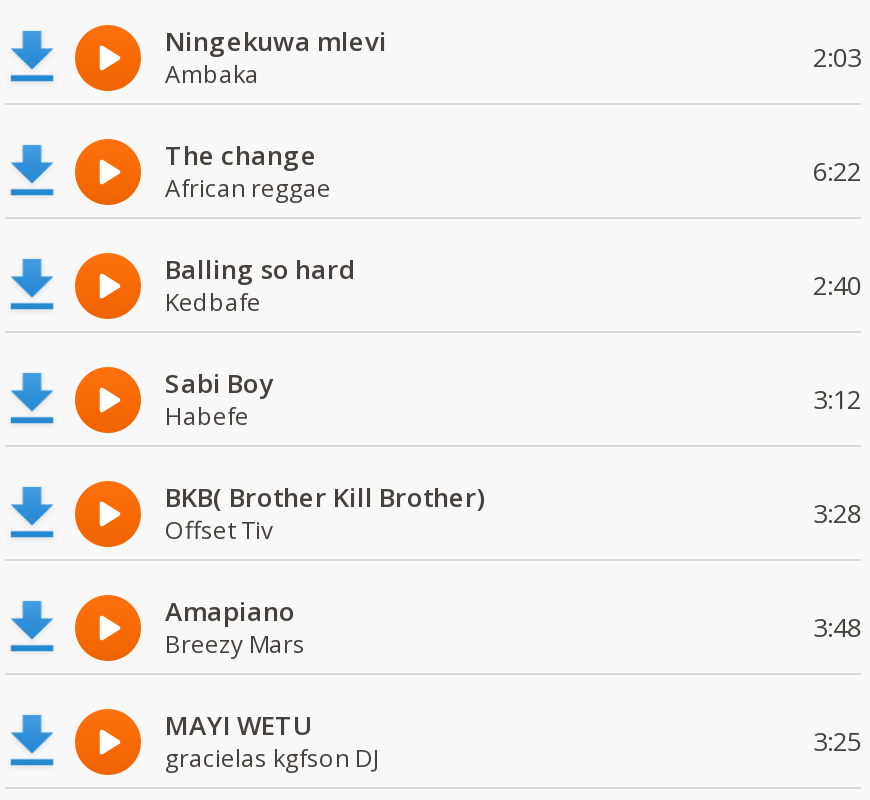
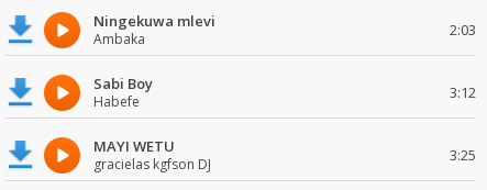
[165,137,861,319] The change | African reggae | 6:22 | Balling so hard | Kedbafe | 2:40 -> none
[165,479,861,661] BKB( Brother Kill Brother) | Offset Tiv | 3:28 | Amapiano | Breezy Mars | 3:48 -> none

